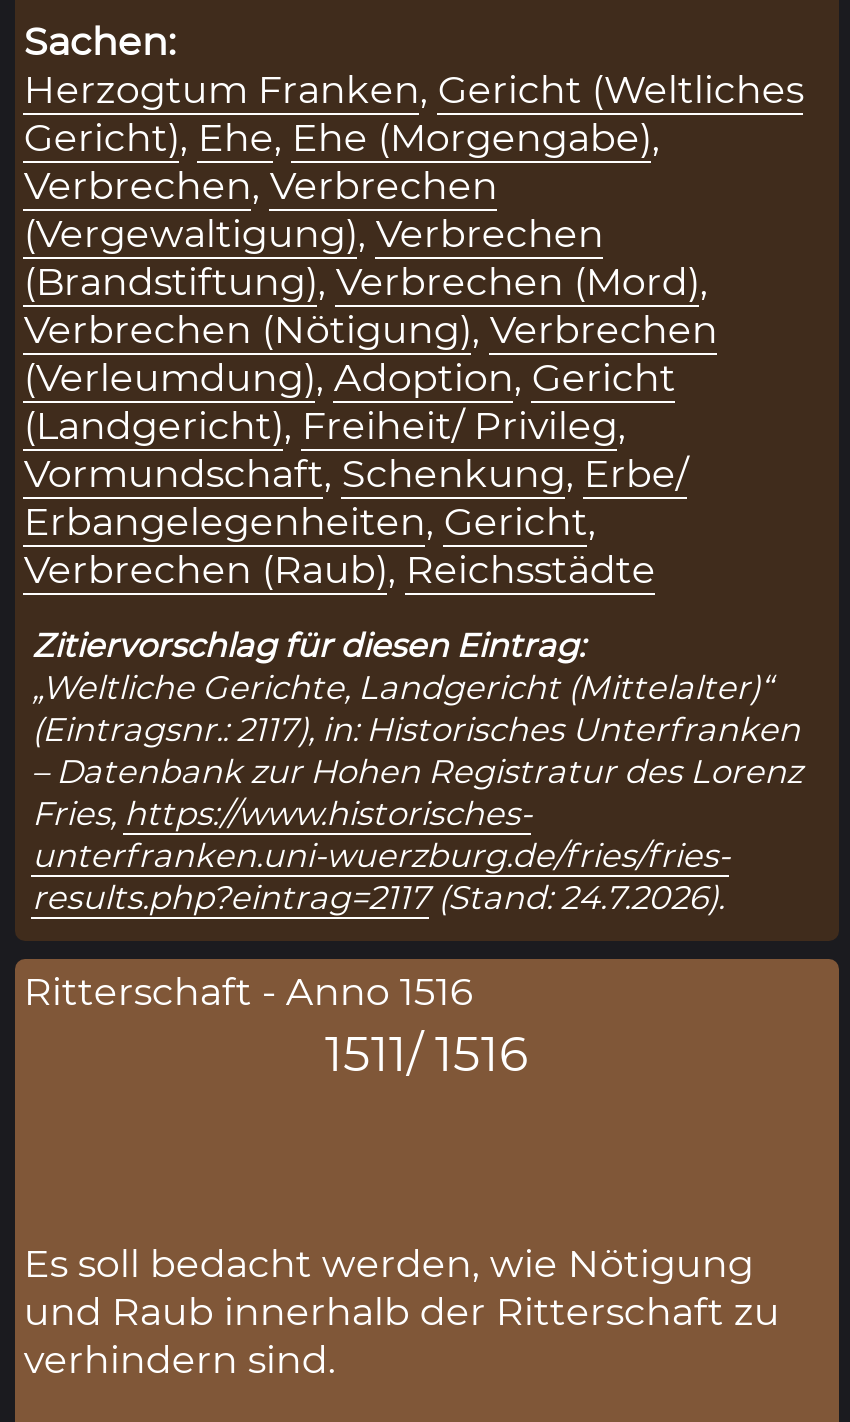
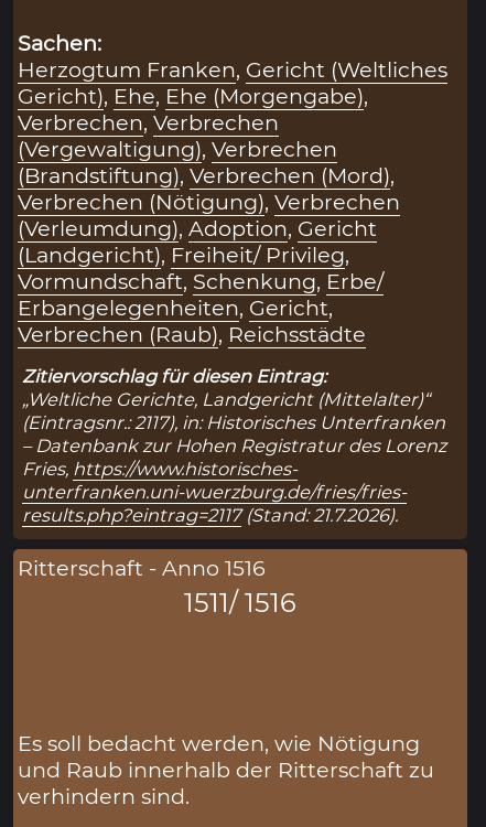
[32,877,724,917] results.php?eintrag=2117(Stand: 24.7.2026). -> [22,504,398,526] results.php?eintrag=2117(Stand: 21.7.2026).

